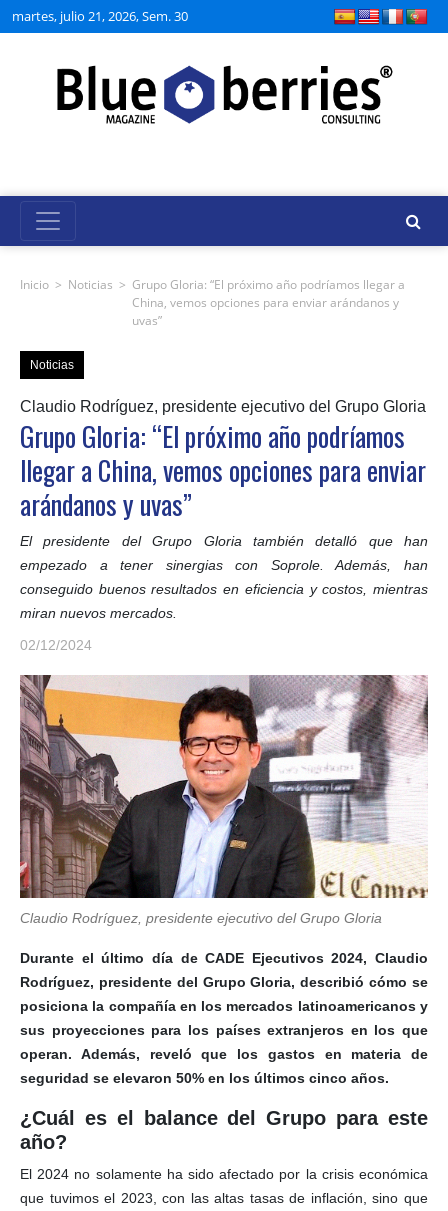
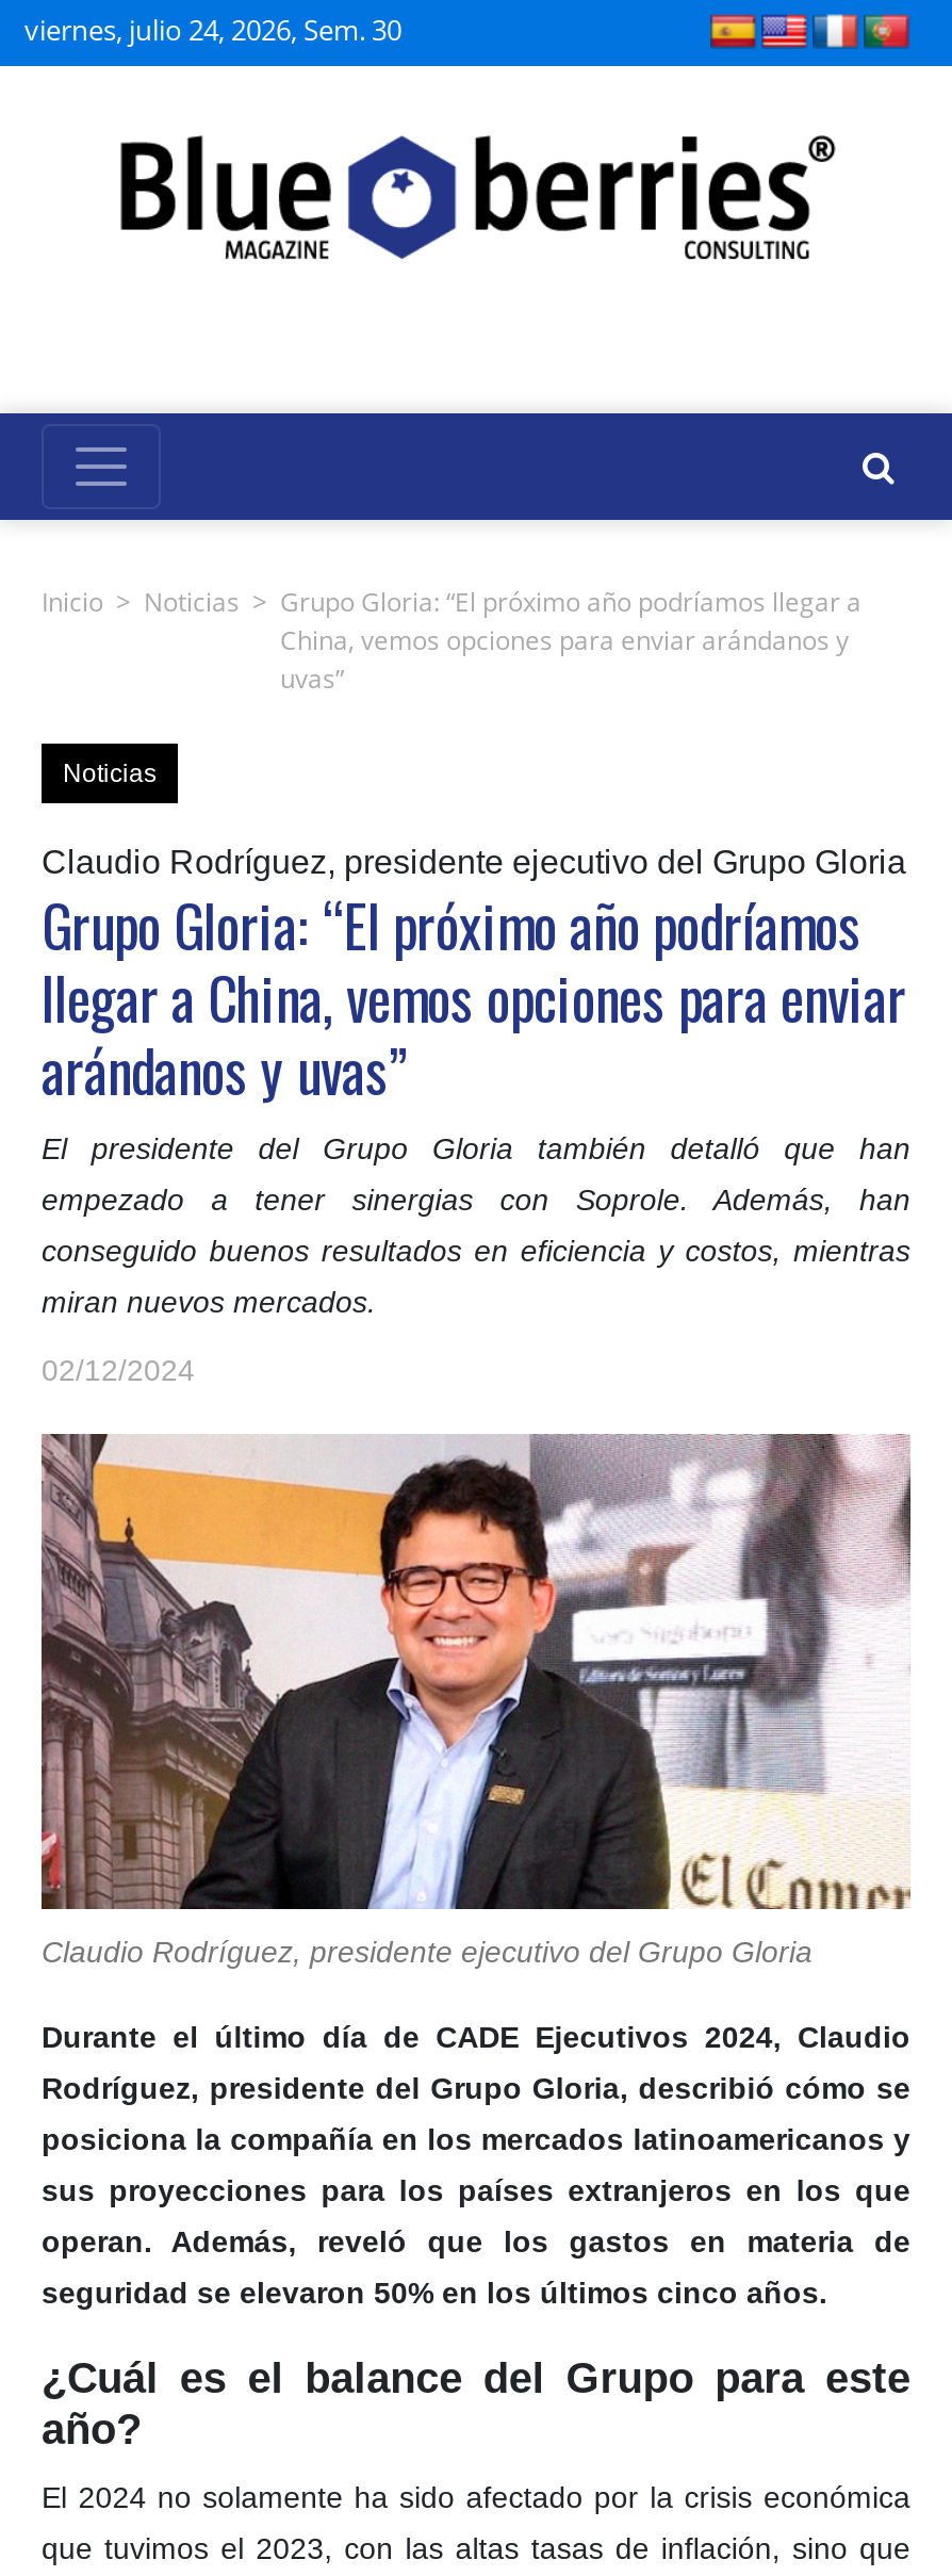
[12,7,188,25] martes, julio 21, 2026, Sem. 30 -> [24,11,401,49] viernes, julio 24, 2026, Sem. 30

